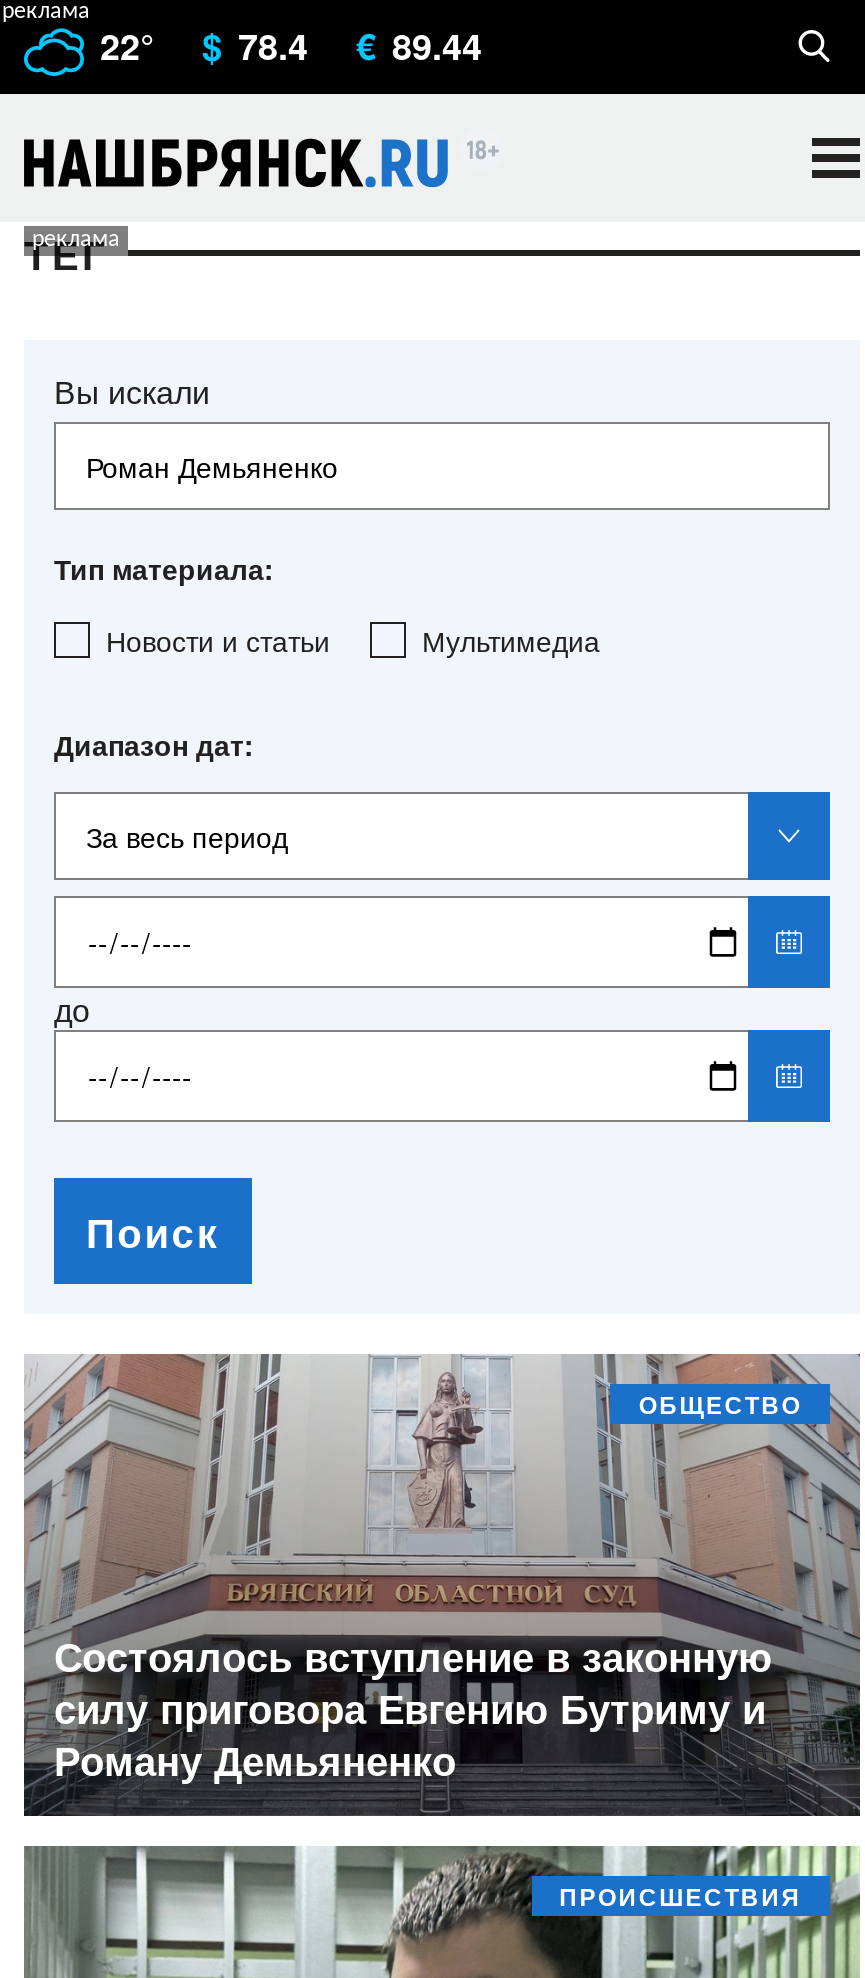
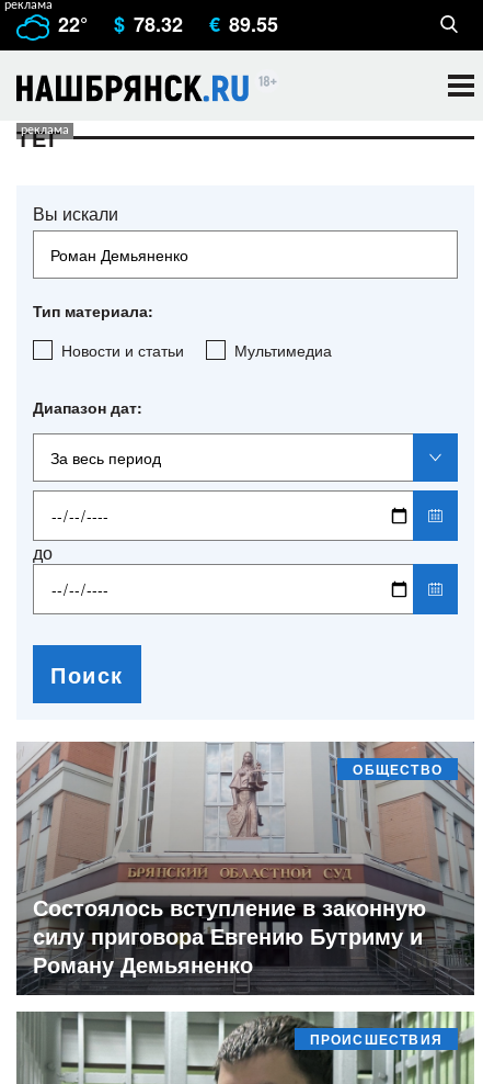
[202,20,308,72] $ 78.4 -> [114,10,183,38] $ 78.32
[356,20,482,72] € 89.44 -> [209,10,278,38] € 89.55

